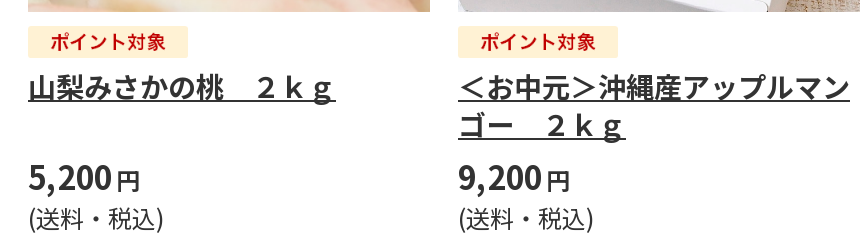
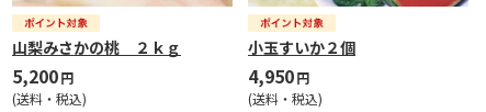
[458,66,850,200] ＜お中元＞沖縄産アップルマン | ゴー ２ｋｇ | 9,200 円 -> [248,36,355,89] 小玉すいか２個 | 4,950 円

